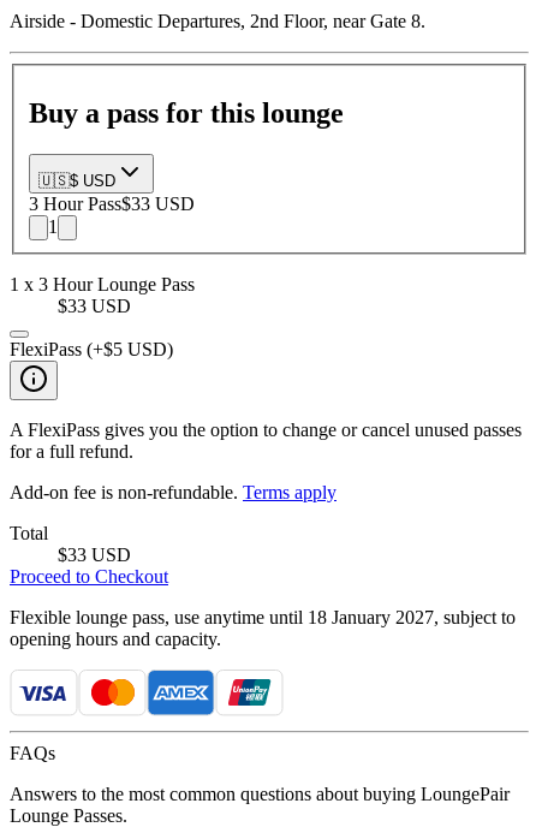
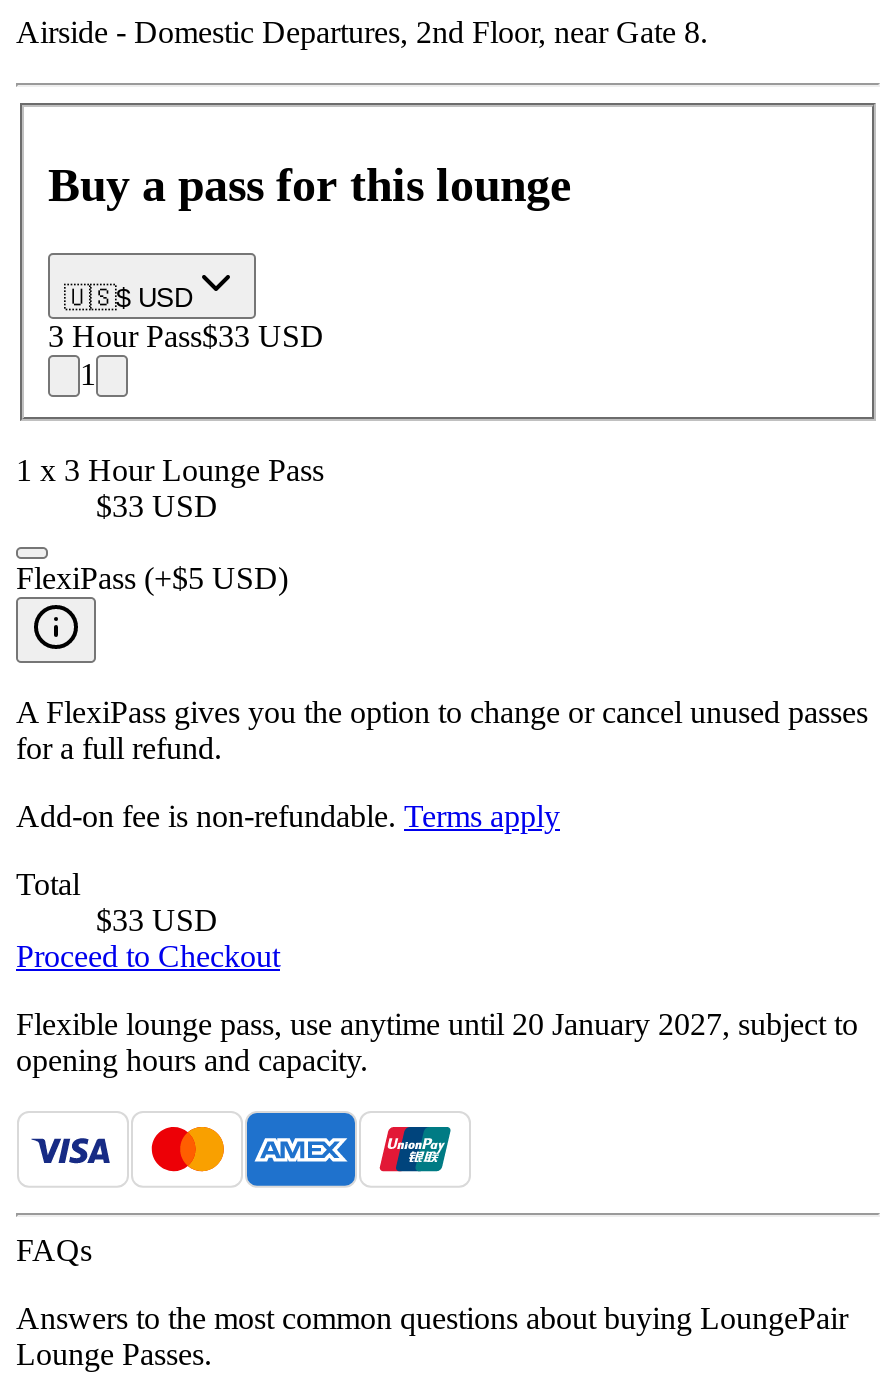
[10,607,516,627] Flexible lounge pass, use anytime until 18 January 2027, subject to -> [16,1006,858,1040] Flexible lounge pass, use anytime until 20 January 2027, subject to

